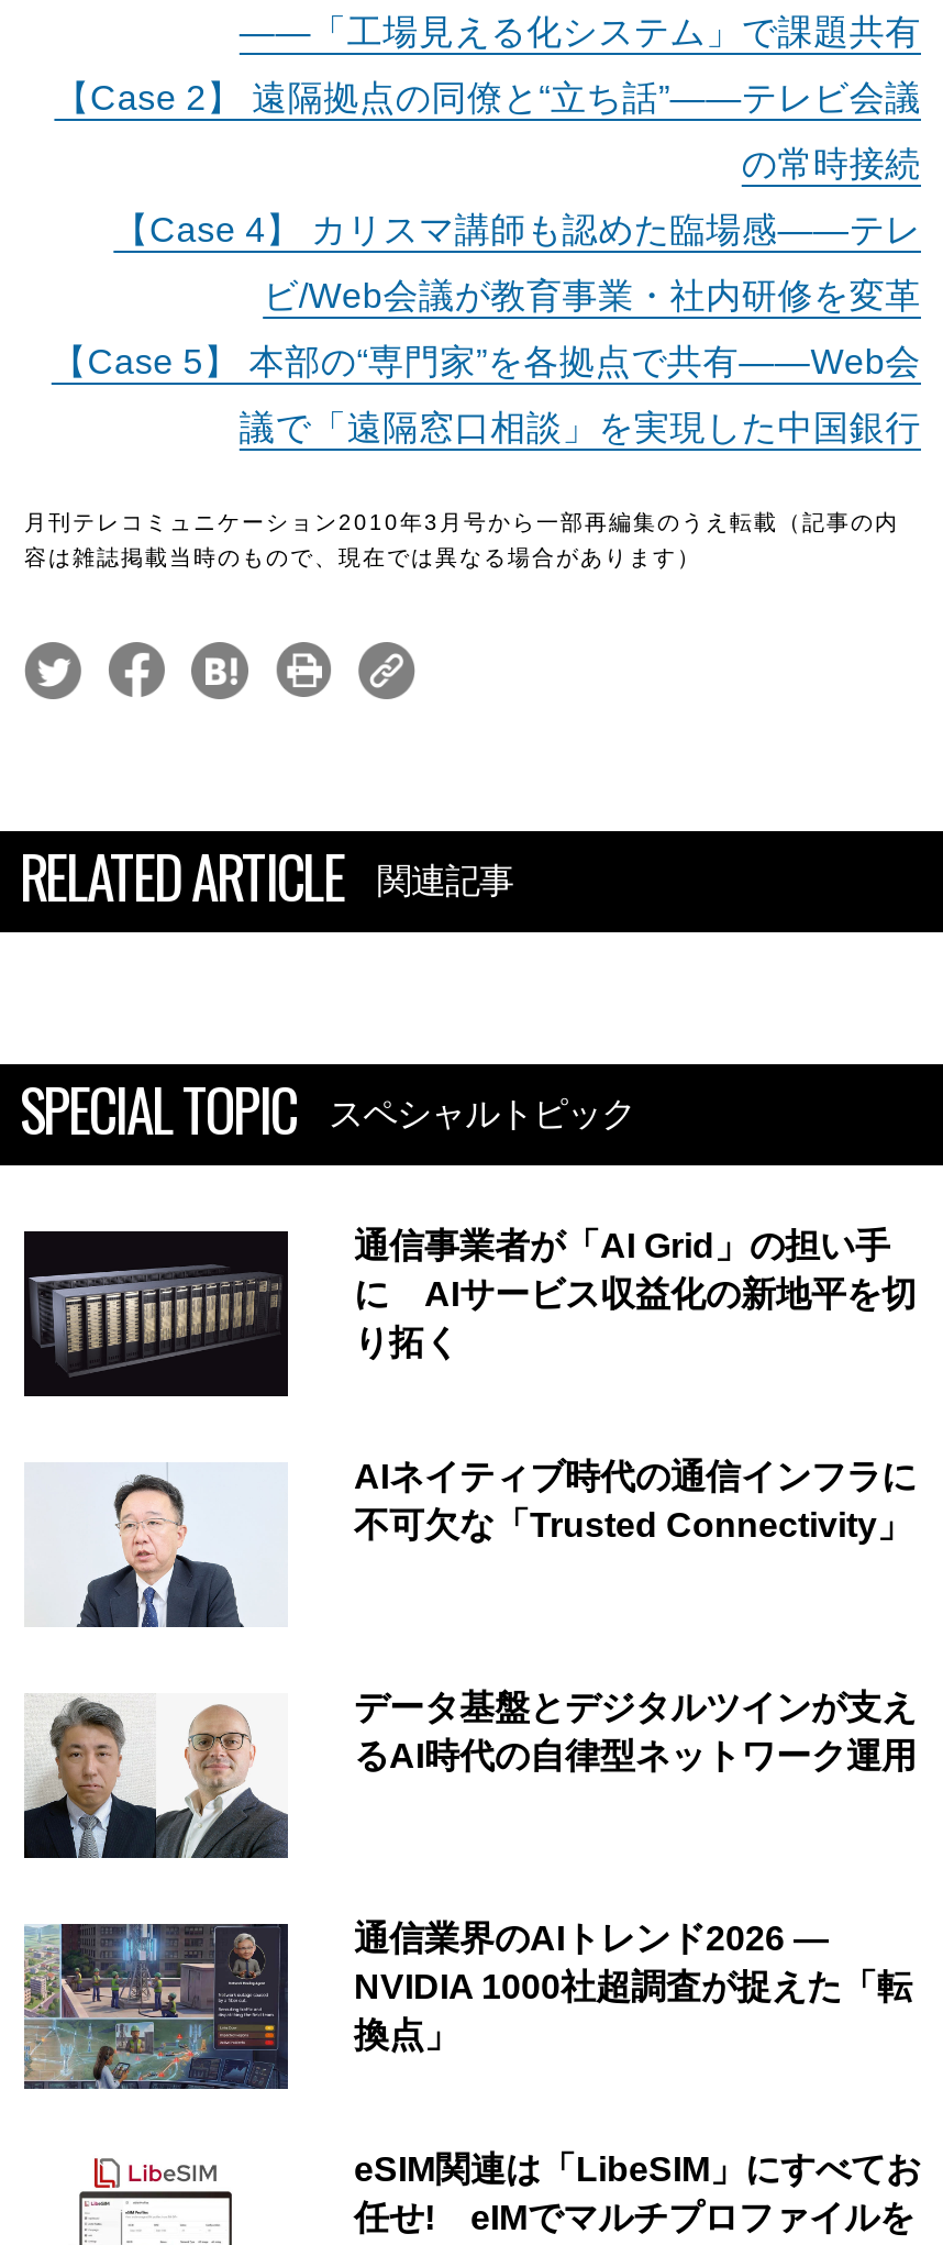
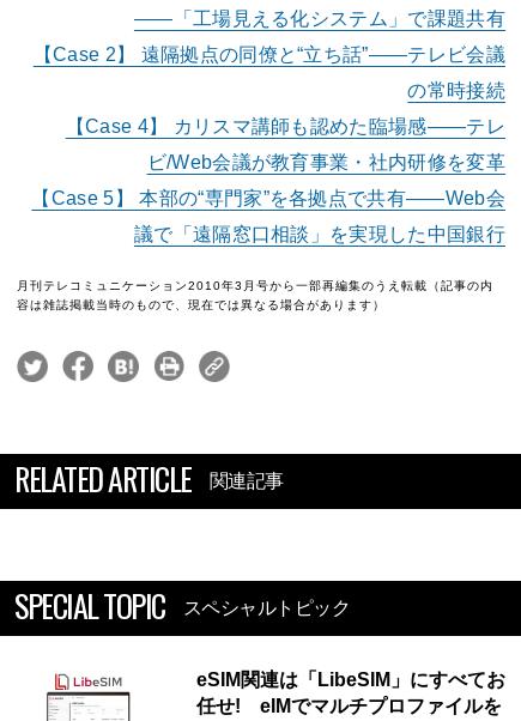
[22,1227,917,1398] [image] | 通信事業者が「AI Grid」の担い手 | に AIサービス収益化の新地平を切 | り拓く -> none
[354,1458,917,1544] AIネイティブ時代の通信インフラに | 不可欠な「Trusted Connectivity」 -> none
[79,1473,246,1629] [image] -> none
[22,1689,917,1860] [image] | データ基盤とデジタルツインが支え | るAI時代の自律型ネットワーク運用 -> none
[22,1920,912,2091] [image] | 通信業界のAIトレンド2026 ― | NVIDIA 1000社超調査が捉えた「転 | 換点」 -> none

